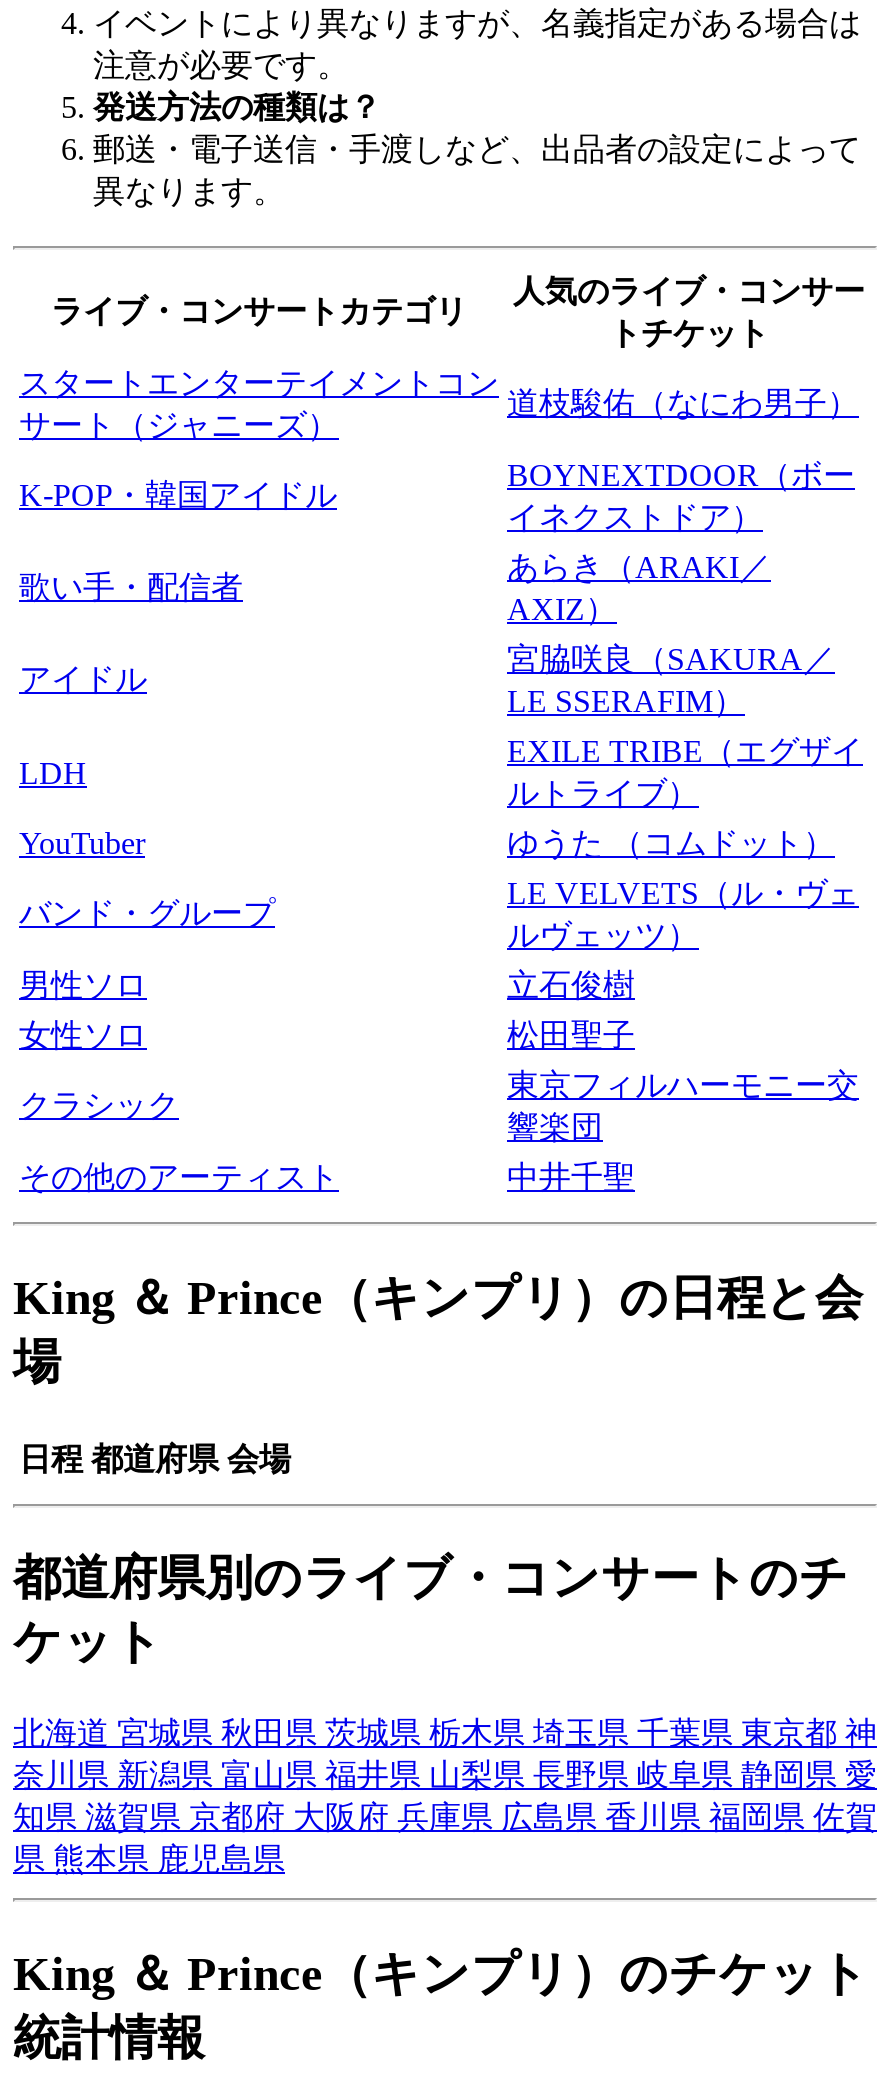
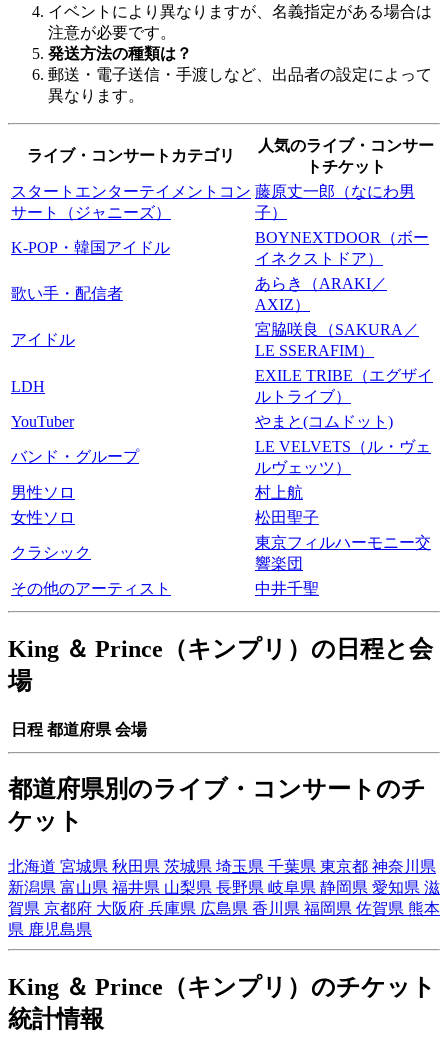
[507,386,859,420] 道枝駿佑（なにわ男子） -> [255,183,415,221] 藤原丈一郎（なにわ男 | 子）
[507,826,835,860] ゆうた （コムドット） -> [255,413,393,430] やまと(コムドット)
[507,968,635,1002] 立石俊樹 -> [255,484,303,501] 村上航
[13,1717,877,1877] 北海道宮城県秋田県茨城県栃木県埼玉県千葉県東京都神 | 奈川県新潟県富山県福井県山梨県長野県岐阜県静岡県愛 | 知県滋賀県京都府大阪府兵庫県広島県香川県福岡県佐賀 | 県熊本県鹿児島県 -> [8,858,440,938] 北海道宮城県秋田県茨城県埼玉県千葉県東京都神奈川県 | 新潟県富山県福井県山梨県長野県岐阜県静岡県愛知県滋 | 賀県京都府大阪府兵庫県広島県香川県福岡県佐賀県熊本 | 県鹿児島県

